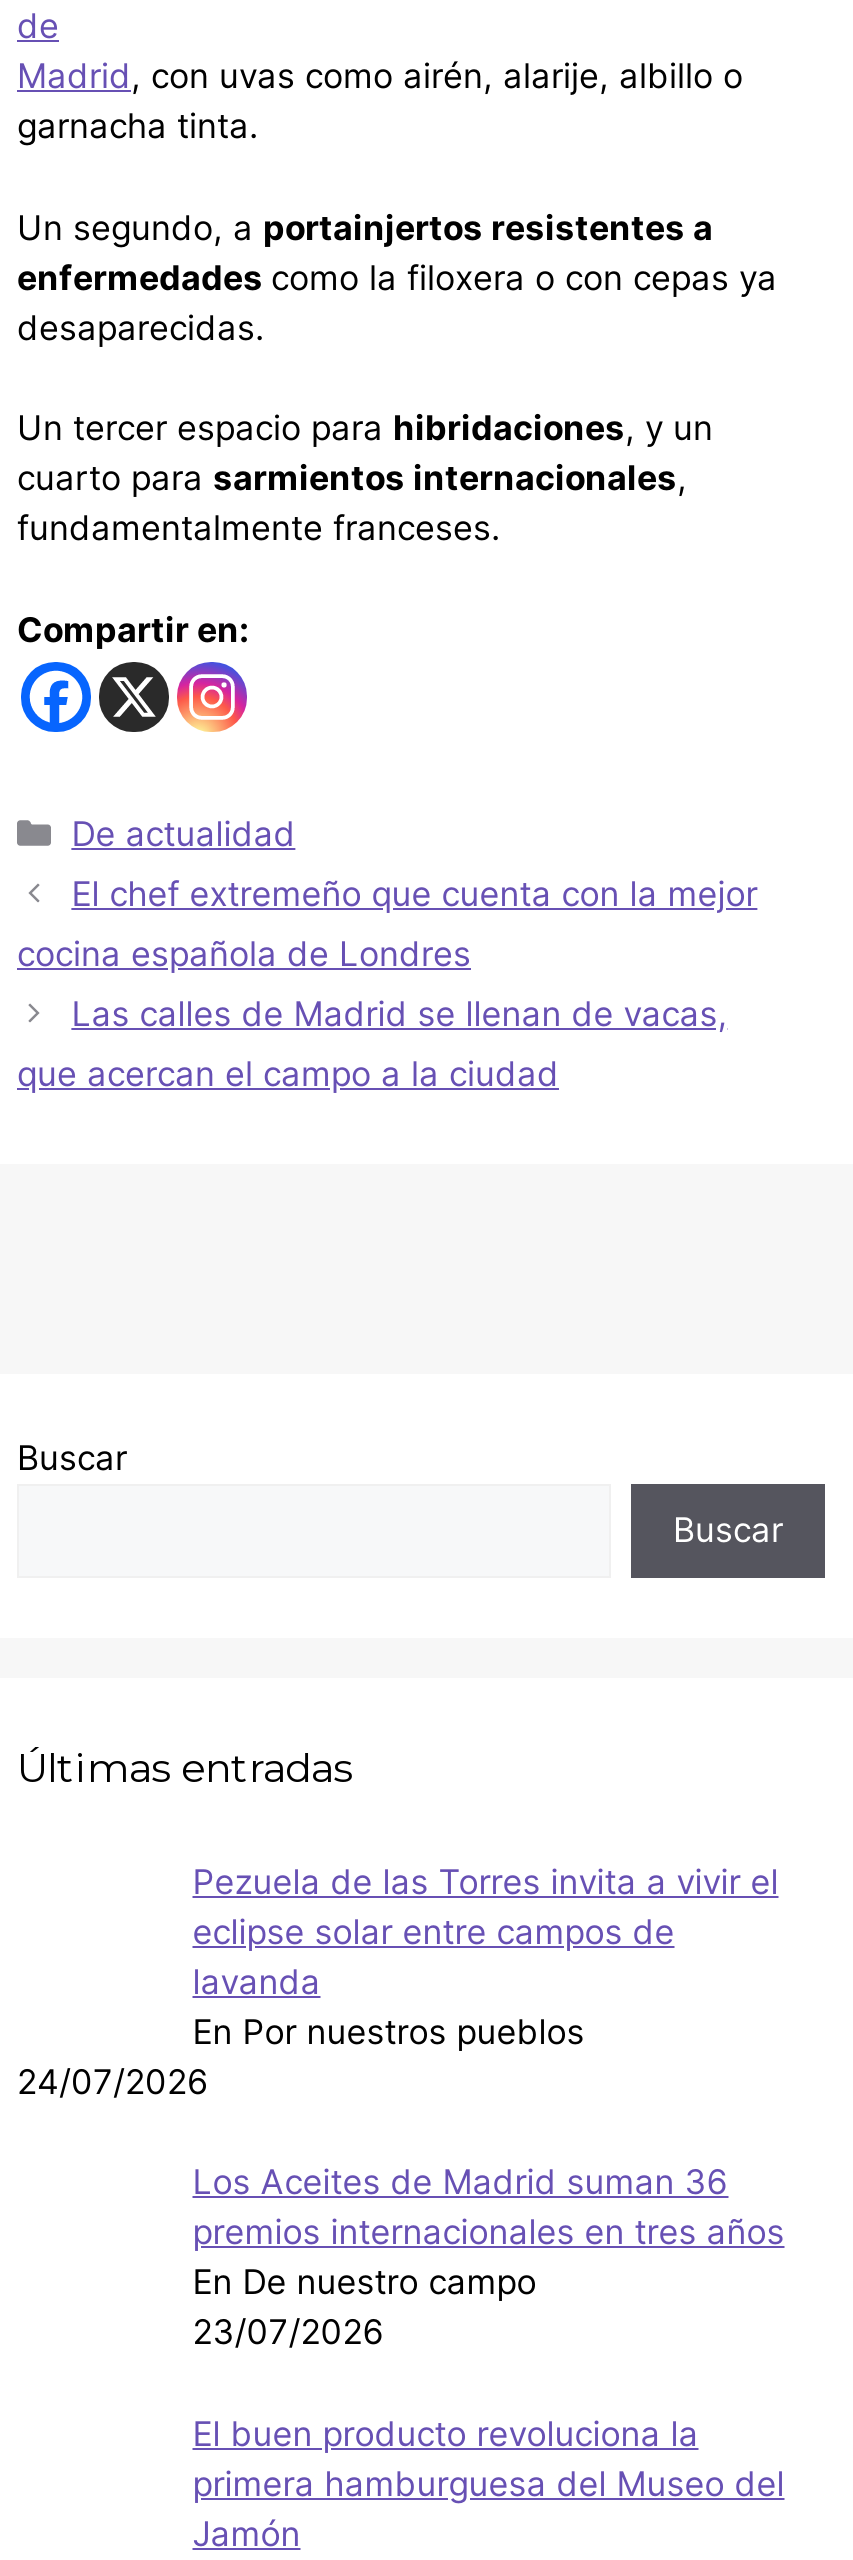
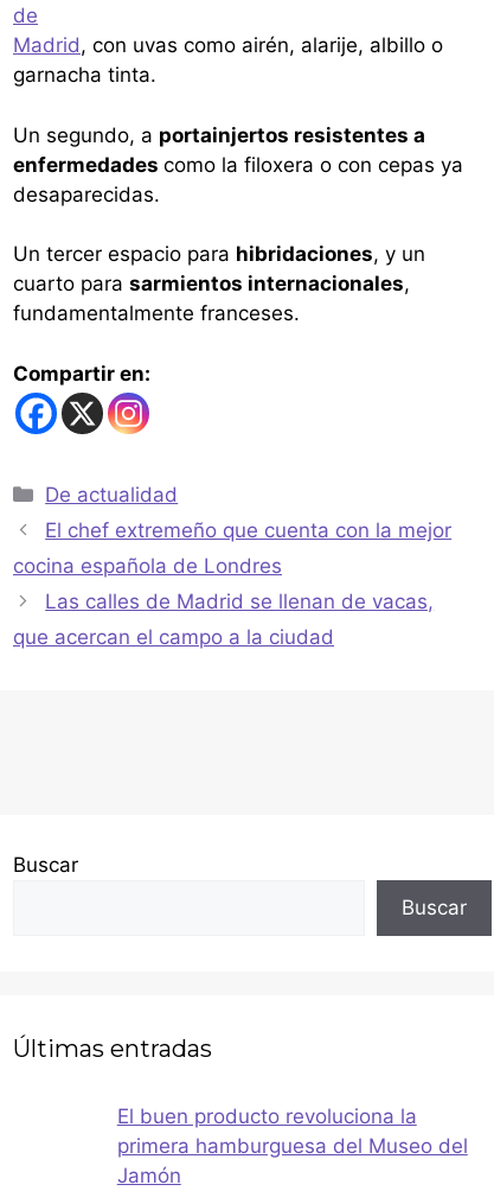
[17,1862,785,2353] Pezuela de las Torres invita a vivir el | eclipse solar entre campos de | lavanda | En Por nuestros pueblos | 24/07/2026 | Los Aceites de Madrid suman 36 | premios internacionales en tres años | En De nuestro campo | 23/07/2026 -> none

